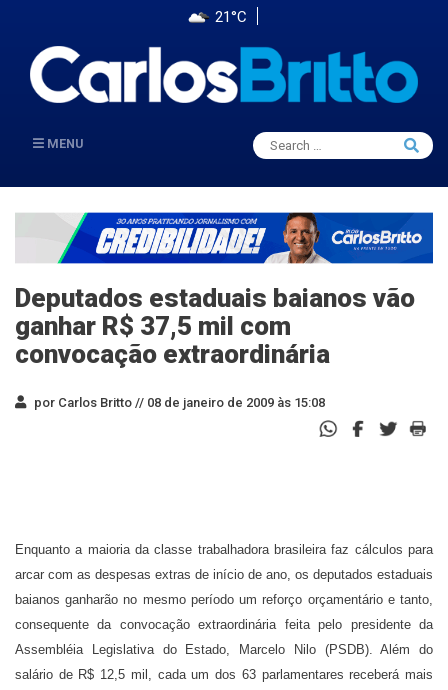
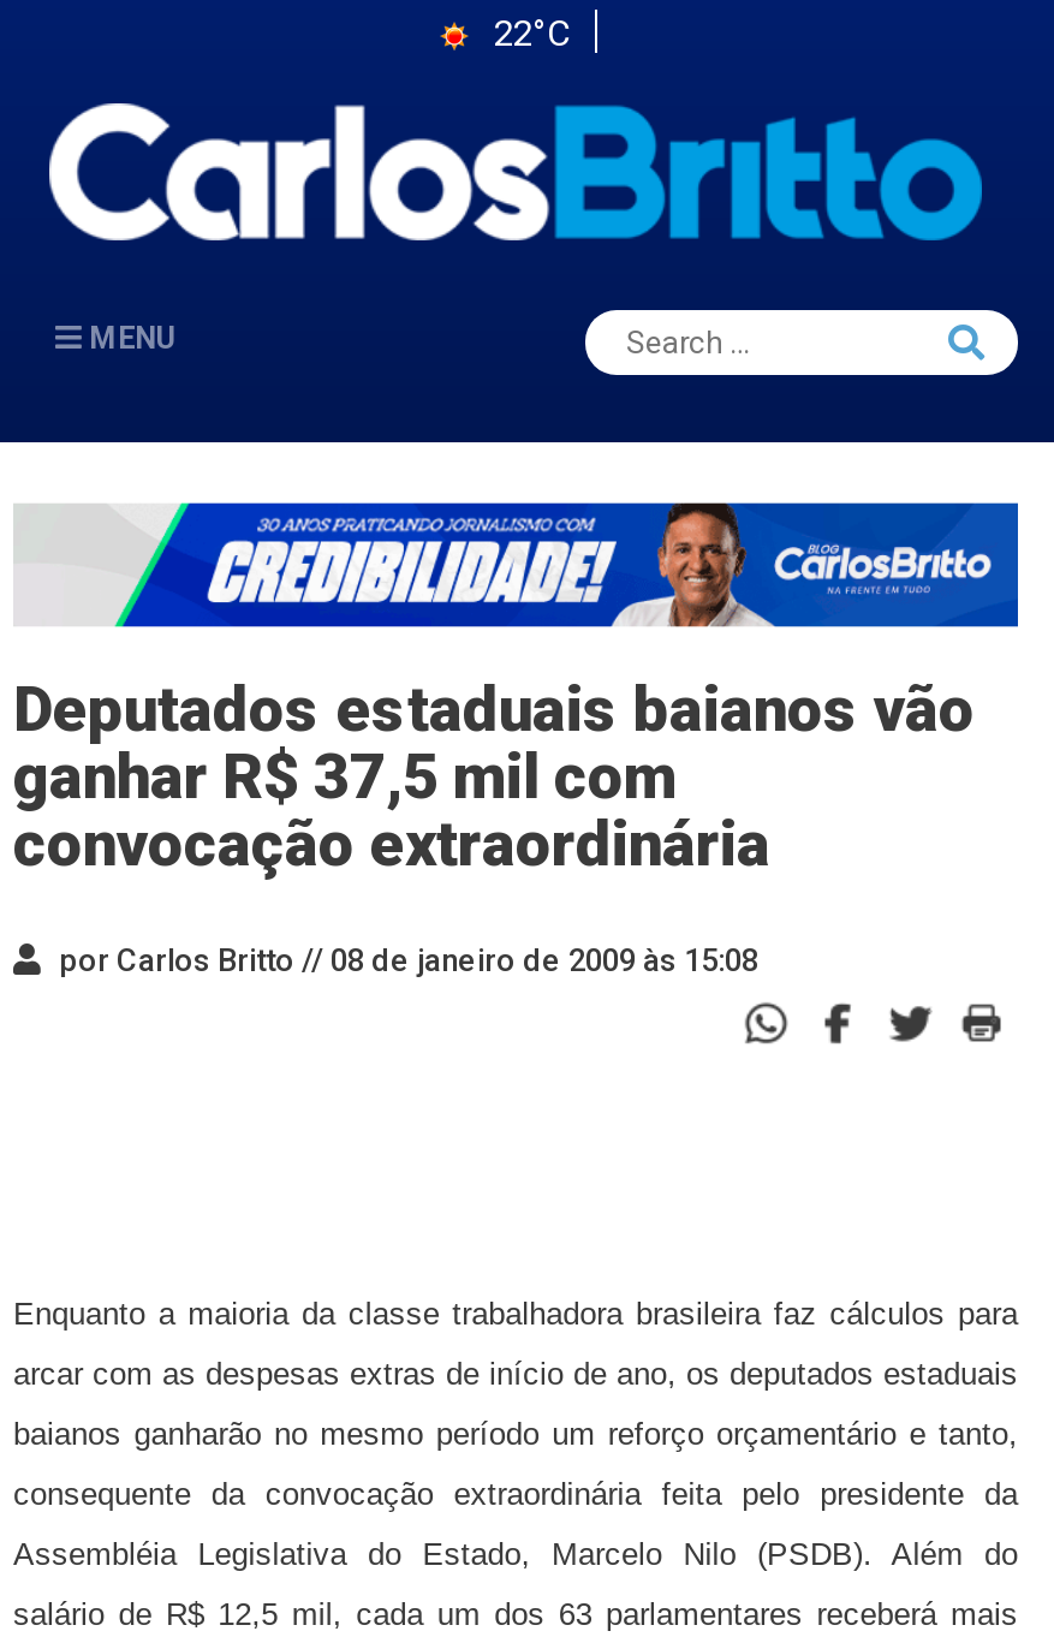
[215,8,247,26] 21°C -> [494,12,571,55] 22°C

